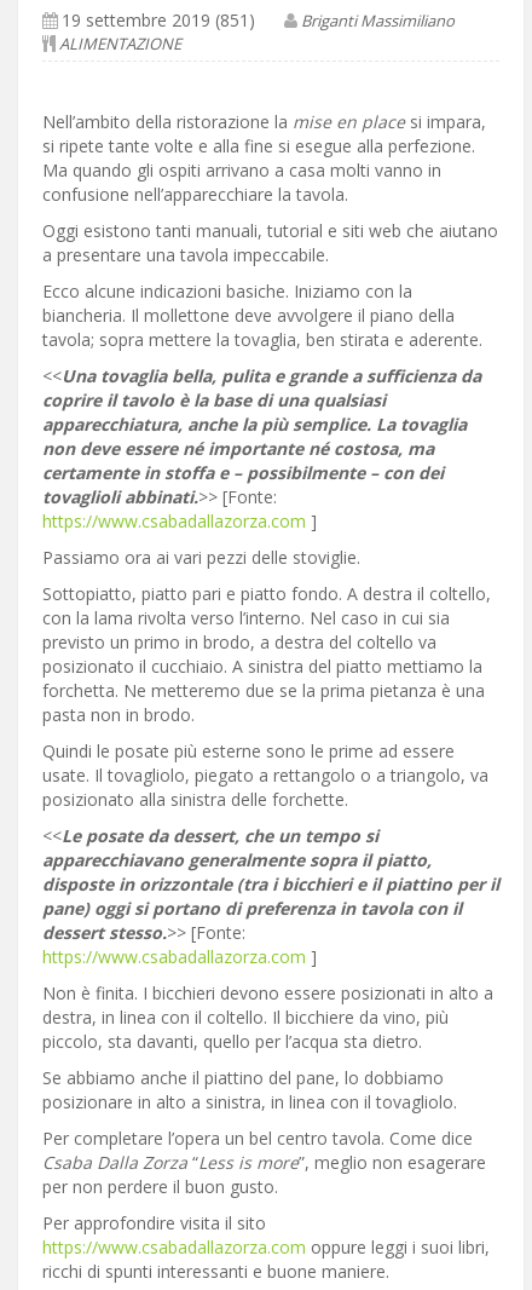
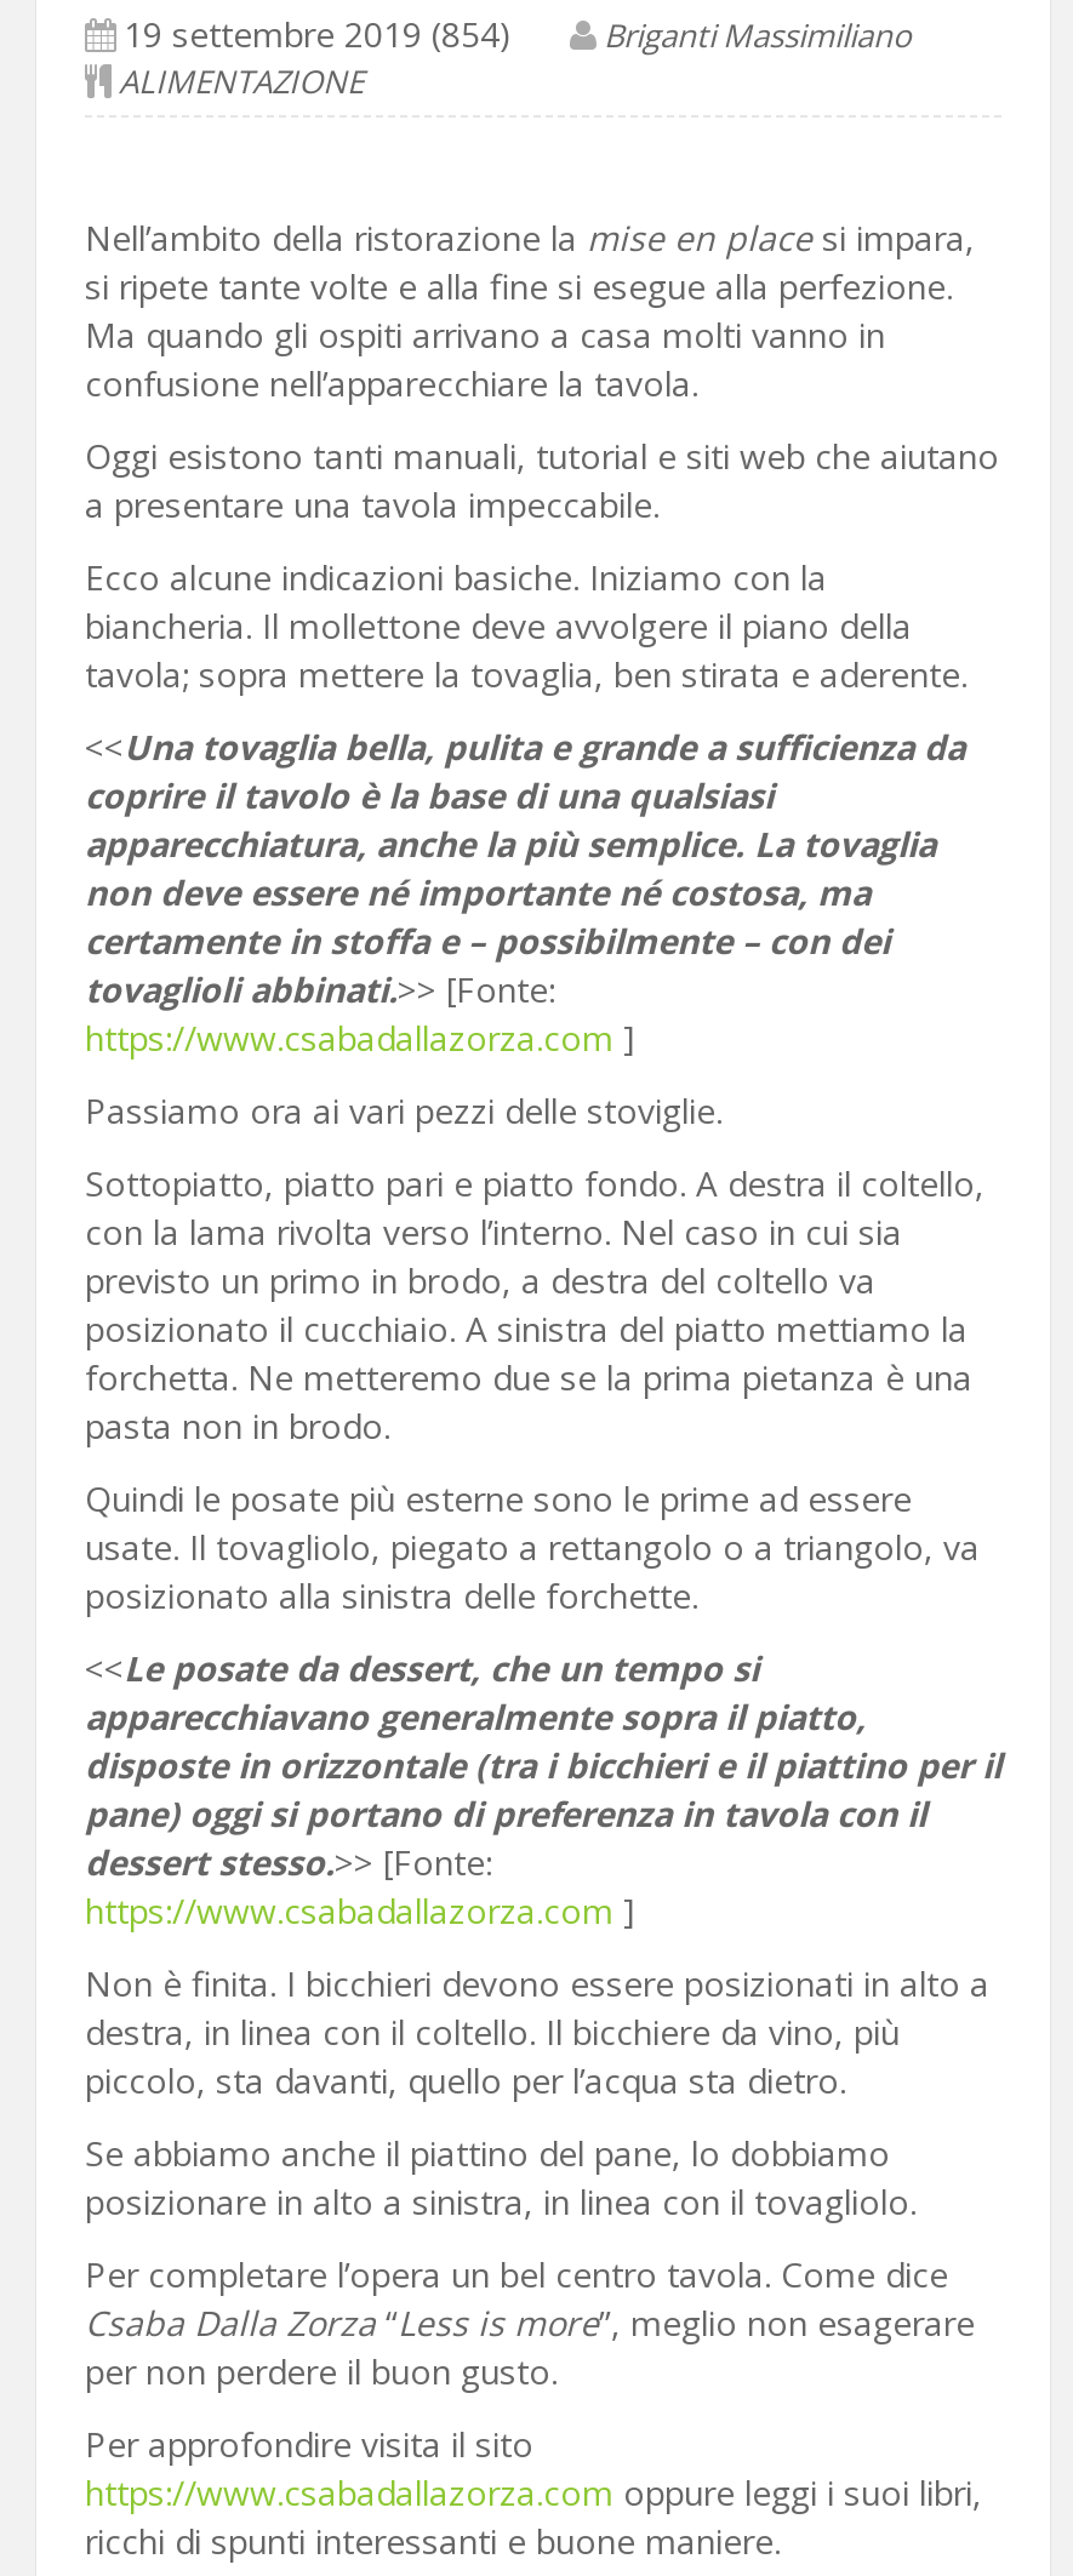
[62,9,255,32] 19 settembre 2019 (851) -> [124,12,512,58] 19 settembre 2019 (854)

